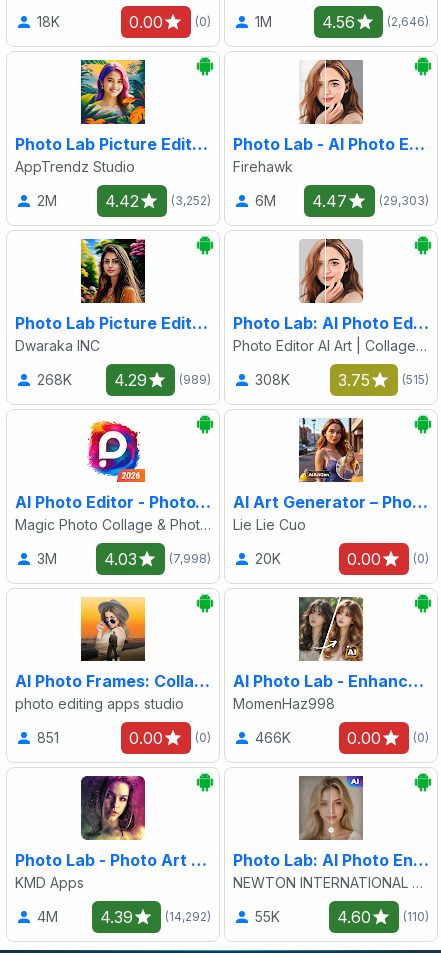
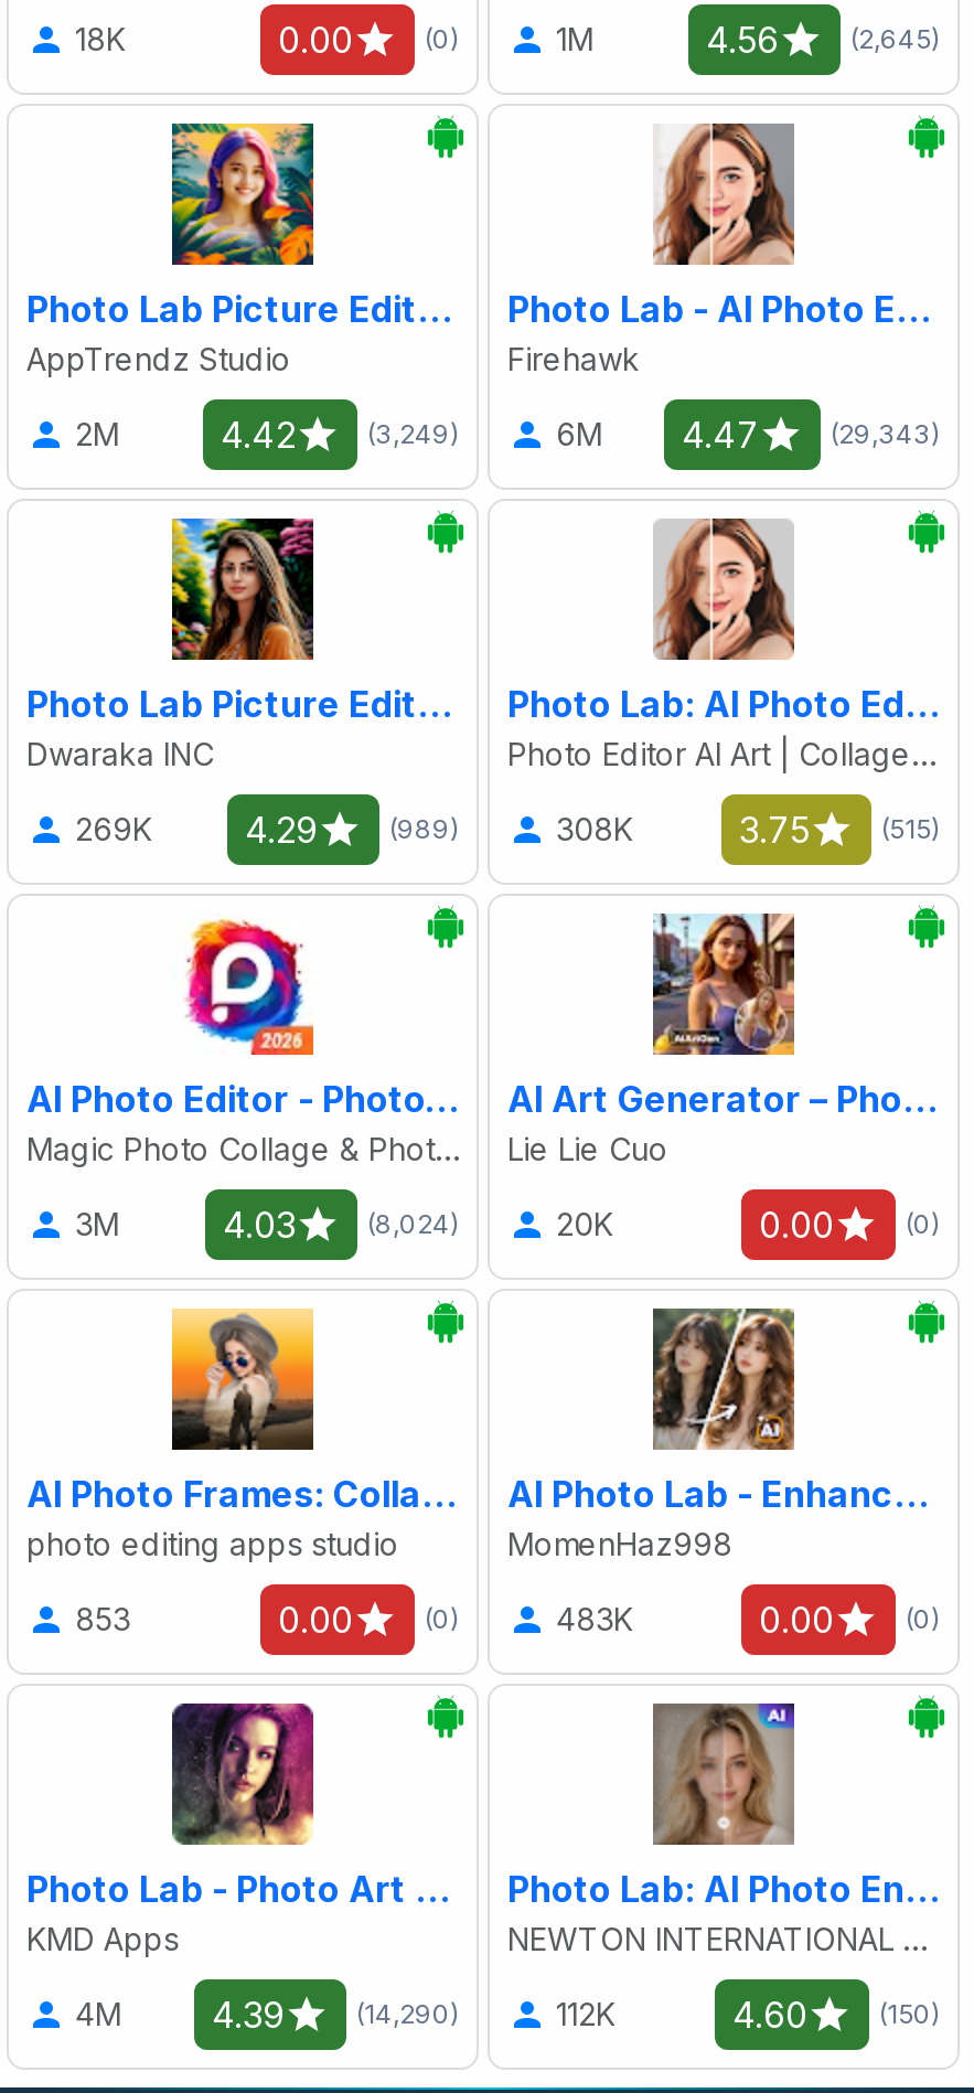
[387,14,429,29] (2,646) -> [849,22,940,55] (2,645)
[171,193,211,208] (3,252) -> [366,417,459,450] (3,249)
[379,193,429,208] (29,303) -> [829,417,940,450] (29,343)
[37,371,72,388] 268K -> [75,810,152,848] 269K
[169,551,211,566] (7,998) -> [366,1207,459,1240] (8,024)
[37,729,59,746] 851 -> [75,1600,130,1638] 853
[255,729,291,746] 466K -> [556,1600,633,1638] 483K
[165,909,211,924] (14,292) -> [355,1997,459,2030] (14,290)
[255,908,280,925] 55K -> [556,1995,616,2033] 112K
[403,909,429,924] (110) -> [878,1997,940,2030] (150)

